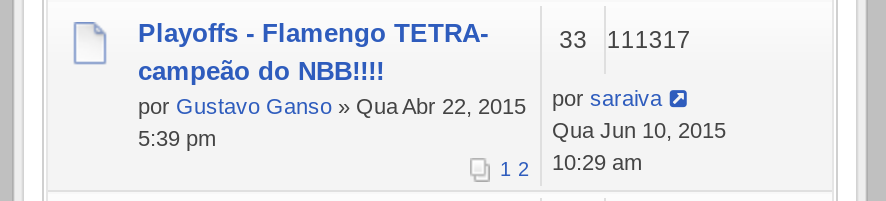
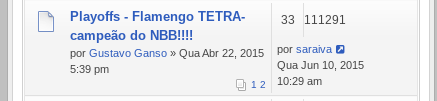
[559,26,691,54] 33 111317 -> [281,13,346,27] 33 111291

